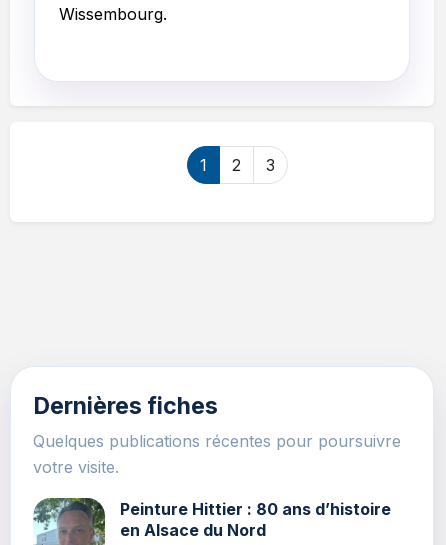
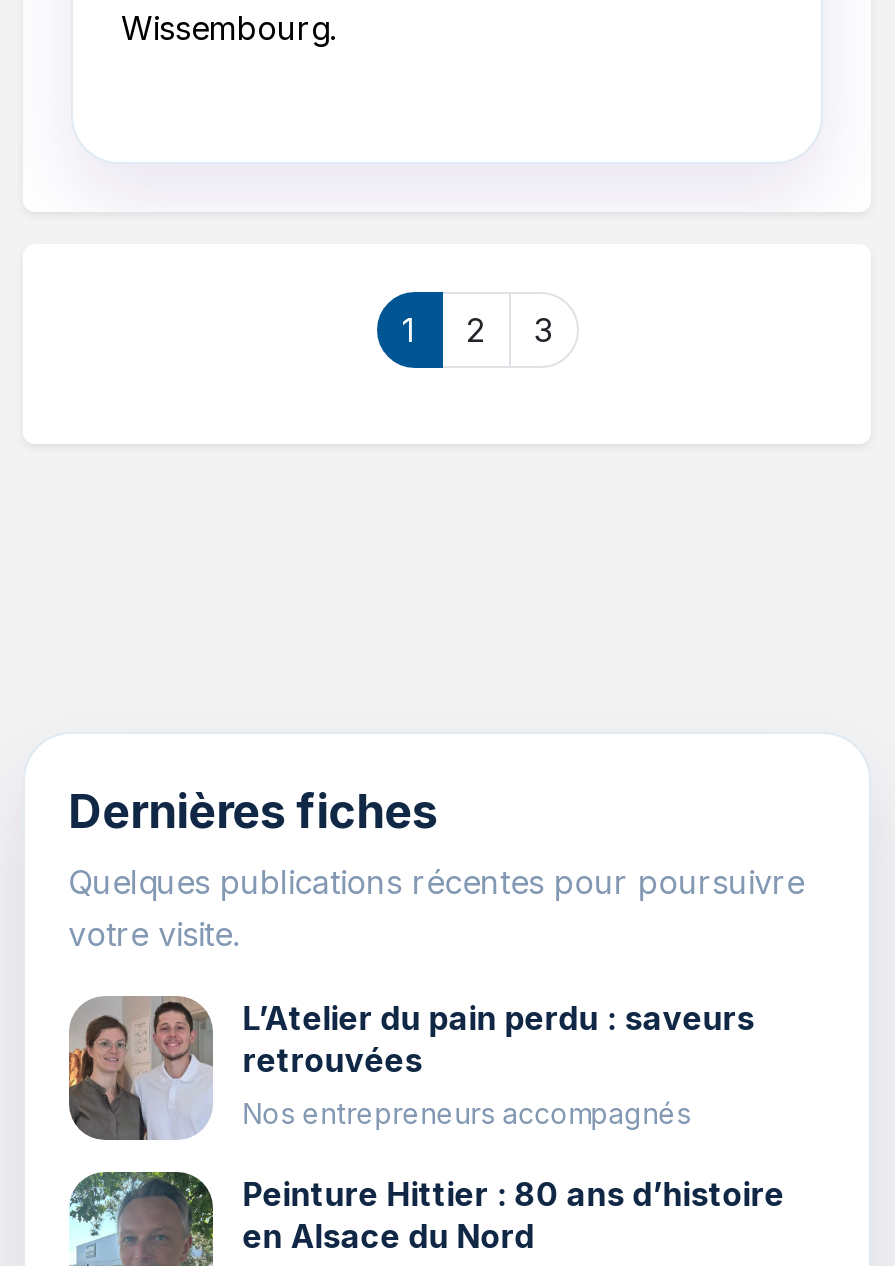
none -> [67,994,755,1142] [image] | L’Atelier du pain perdu : saveurs | retrouvées | Nos entrepreneurs accompagnés

